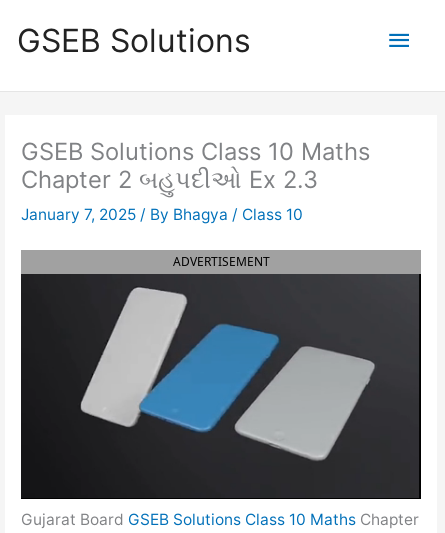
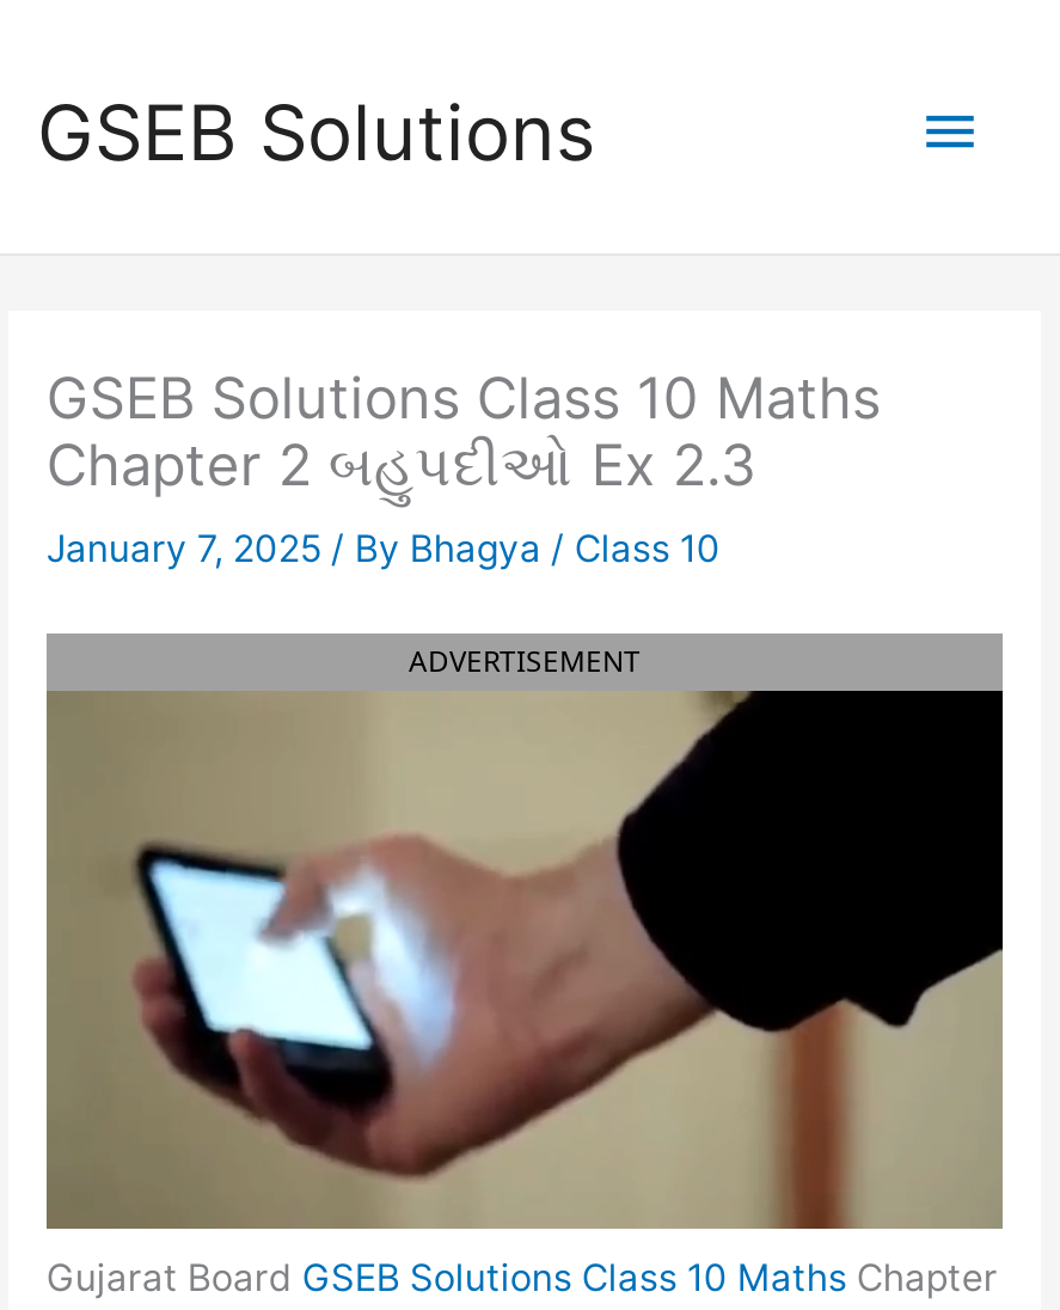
[20,273,421,500] [image] -> [44,691,1003,1231] [image]

